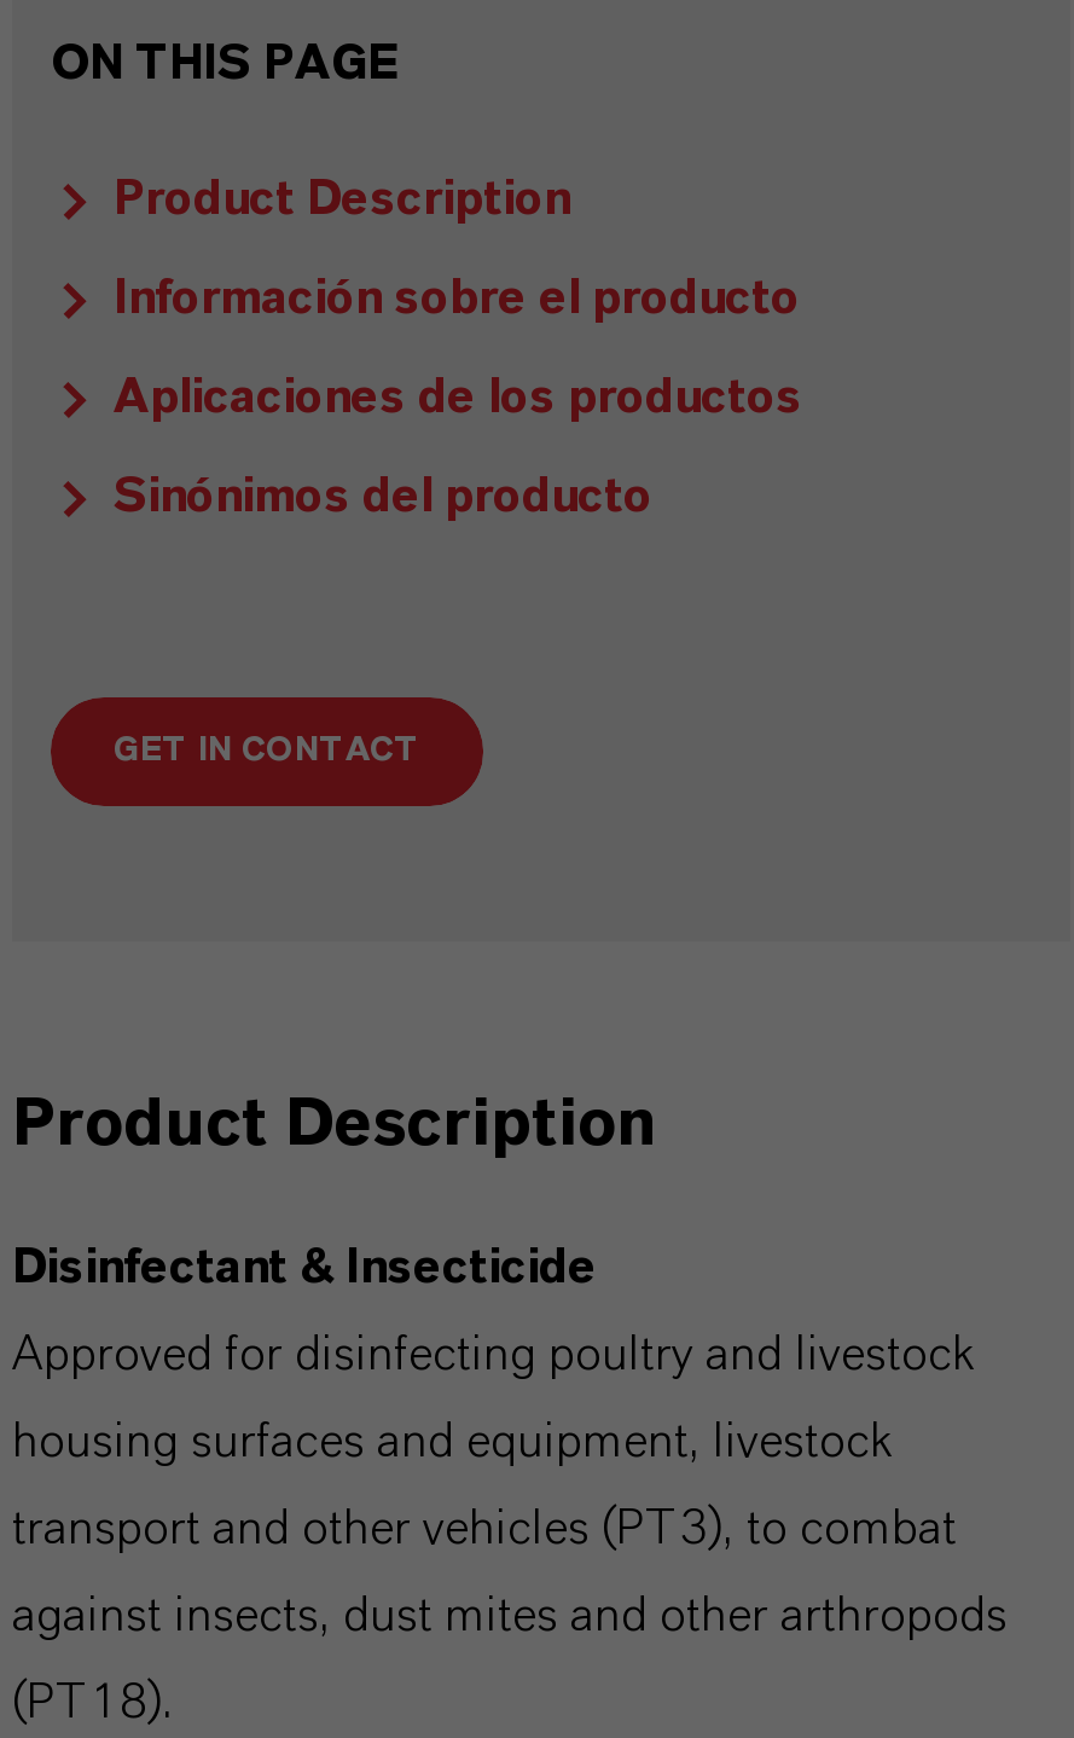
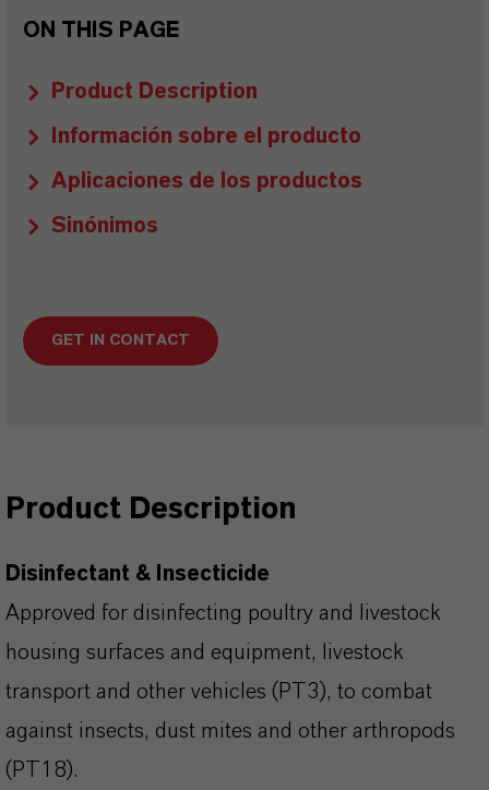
[114,473,652,521] Sinónimos del producto -> [51,215,158,237] Sinónimos

